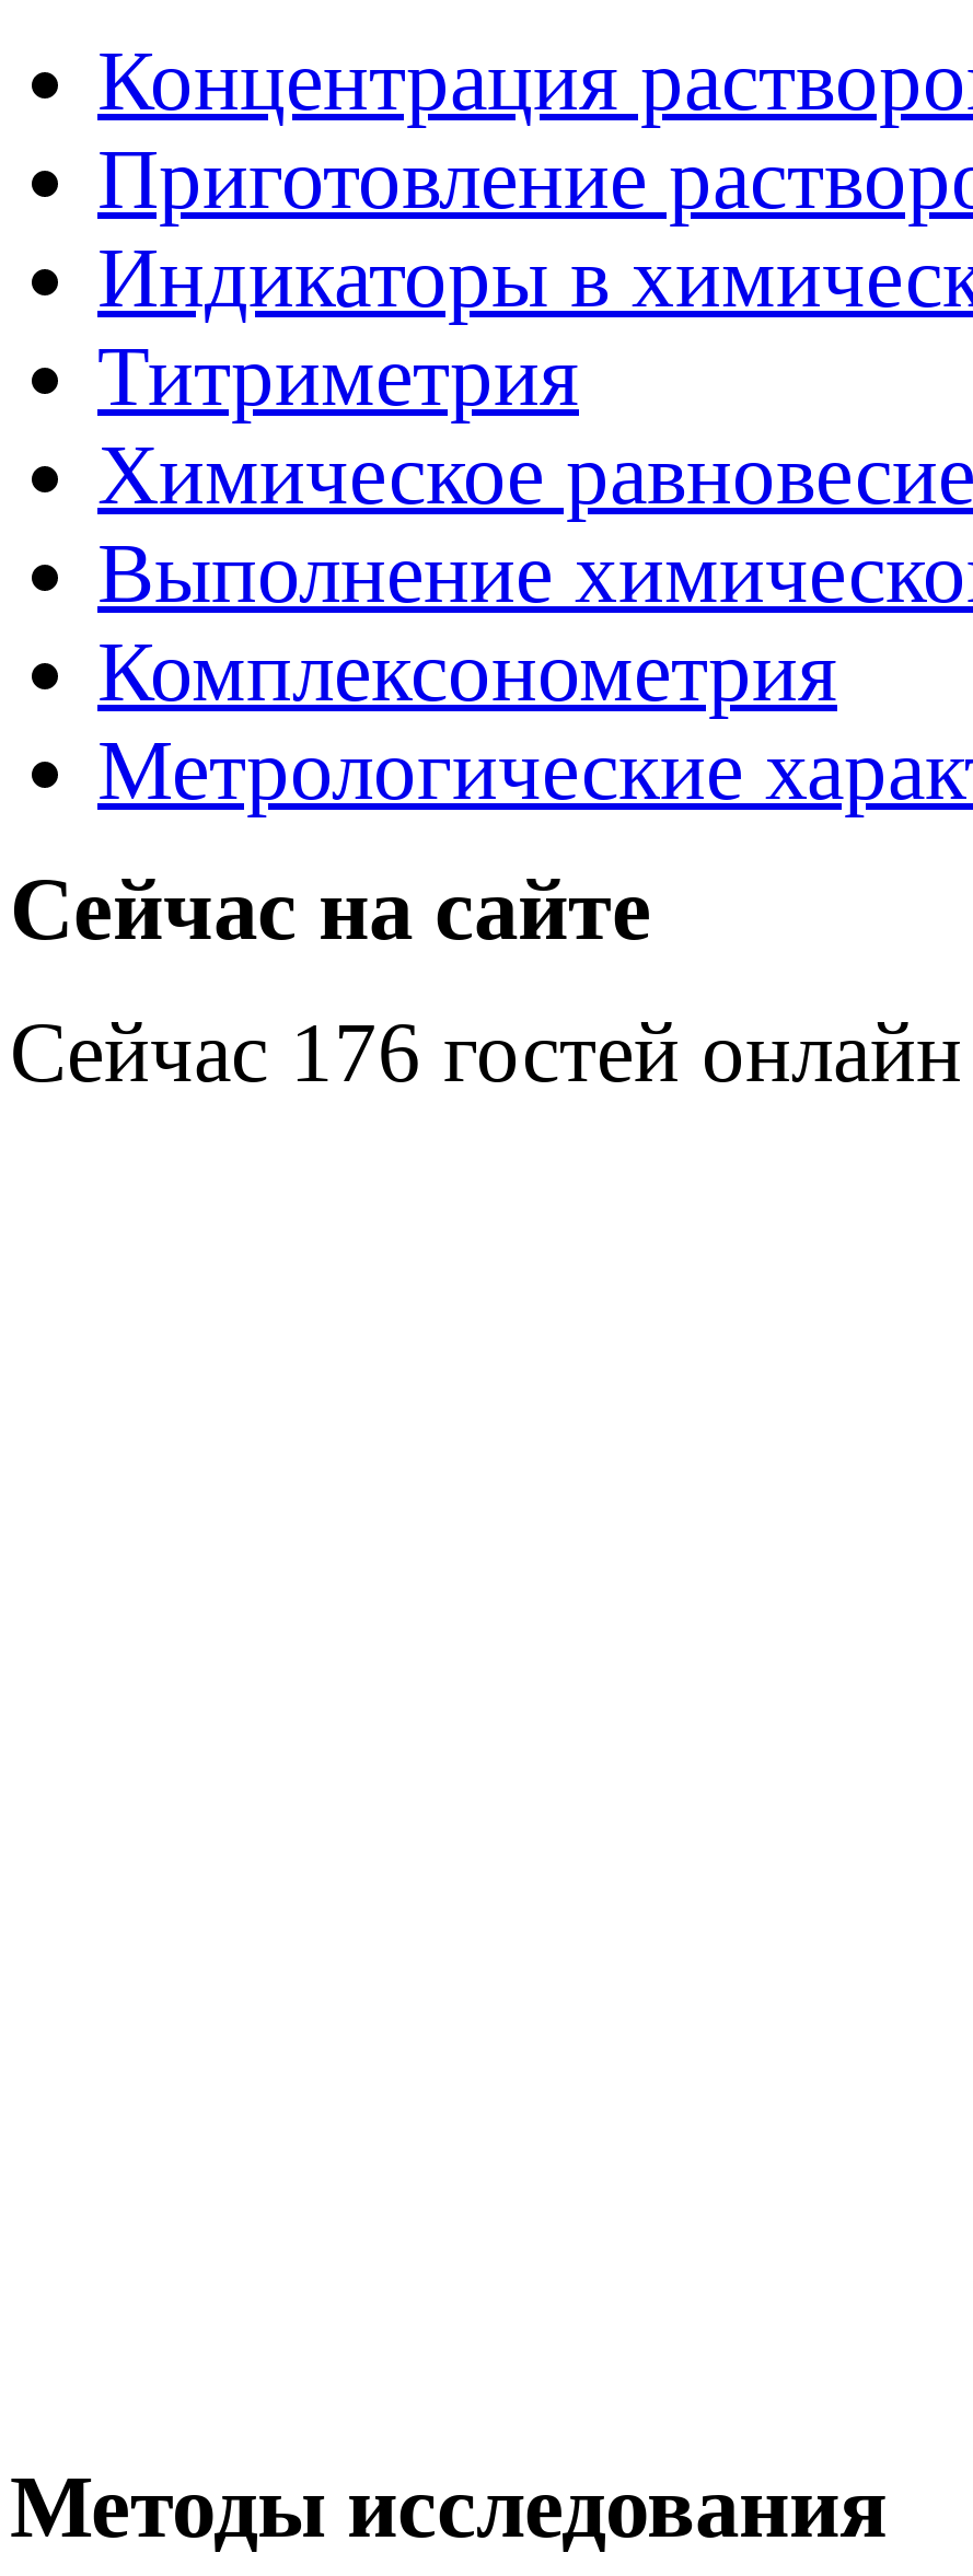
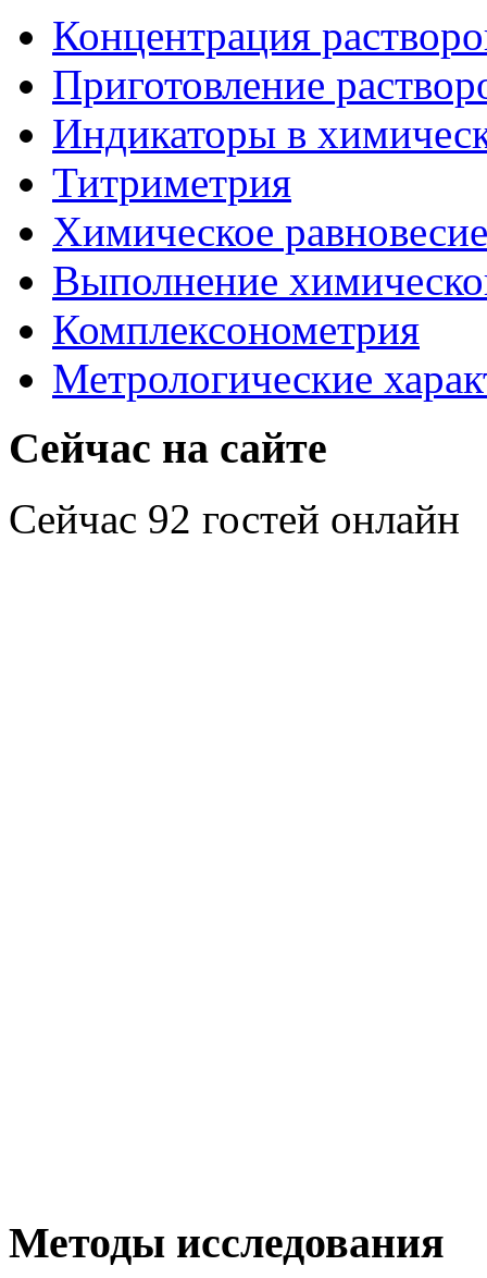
[10,1005,962,1099] Сейчас 176 гостей онлайн -> [9,496,460,542] Сейчас 92 гостей онлайн

